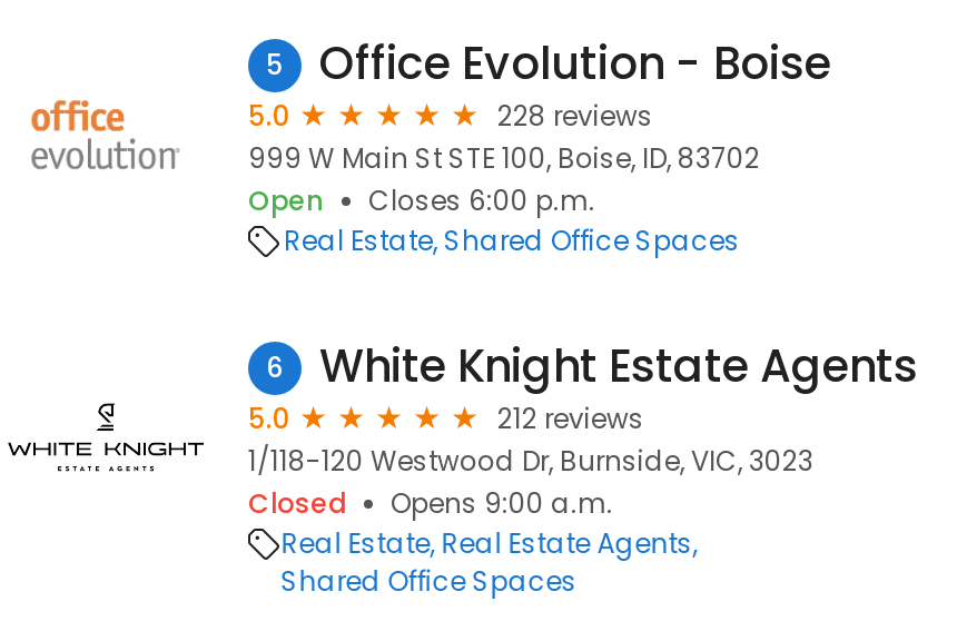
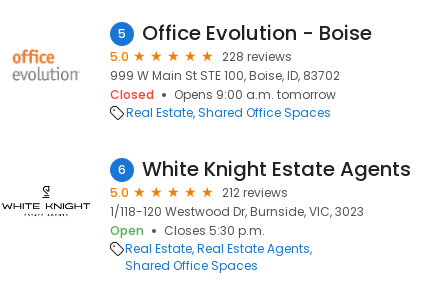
[248,181,595,219] Open | Closes 6:00 p.m. -> [110,86,336,103] Closed | Opens 9:00 a.m. tomorrow
[248,484,613,522] Closed | Opens 9:00 a.m. -> [110,222,265,239] Open | Closes 5:30 p.m.

